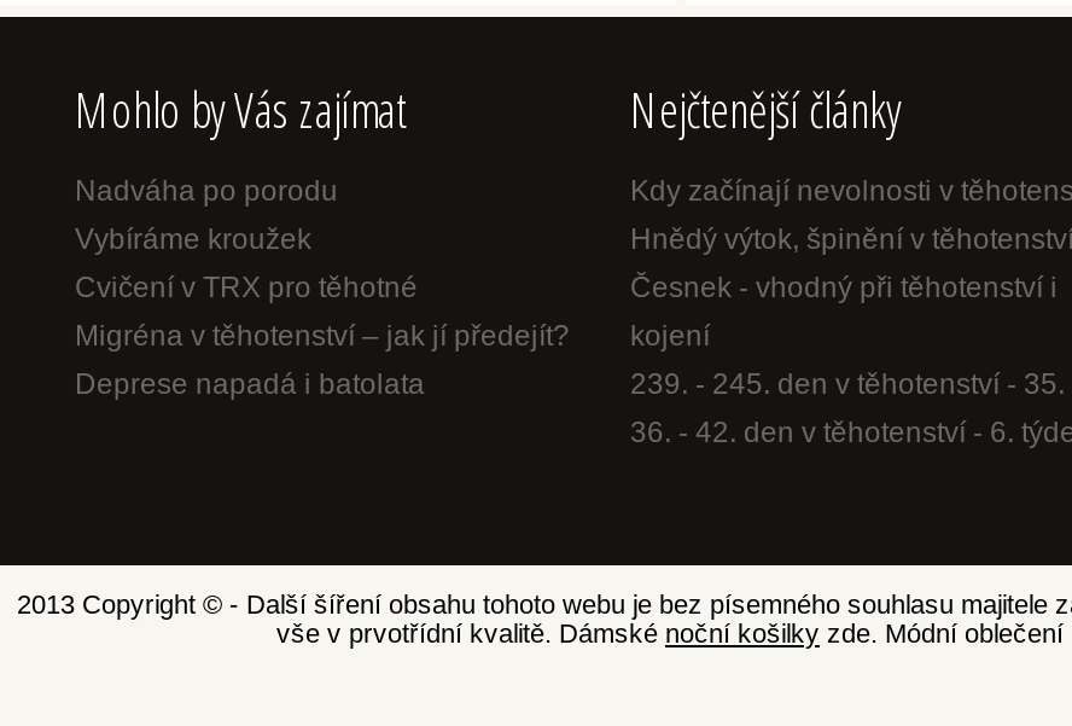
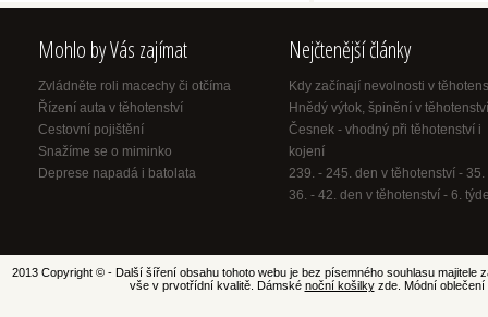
[75,174,570,353] Nadváha po porodu | Vybíráme kroužek | Cvičení v TRX pro těhotné | Migréna v těhotenství – jak jí předejít? -> [38,79,231,159] Zvládněte roli macechy či otčíma | Řízení auta v těhotenství | Cestovní pojištění | Snažíme se o miminko

